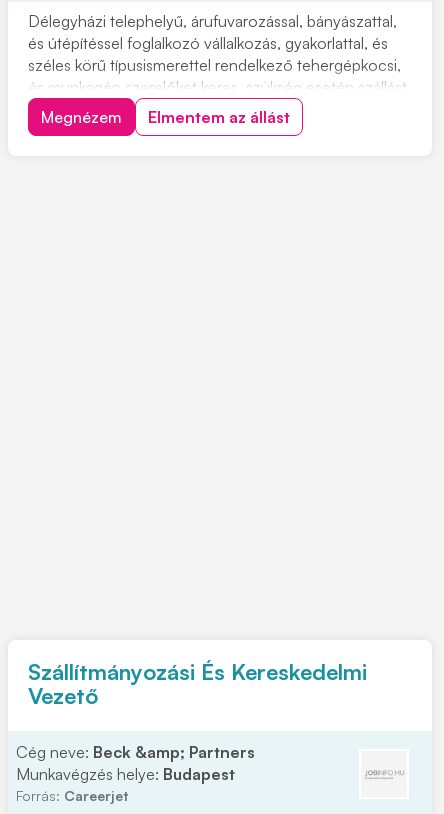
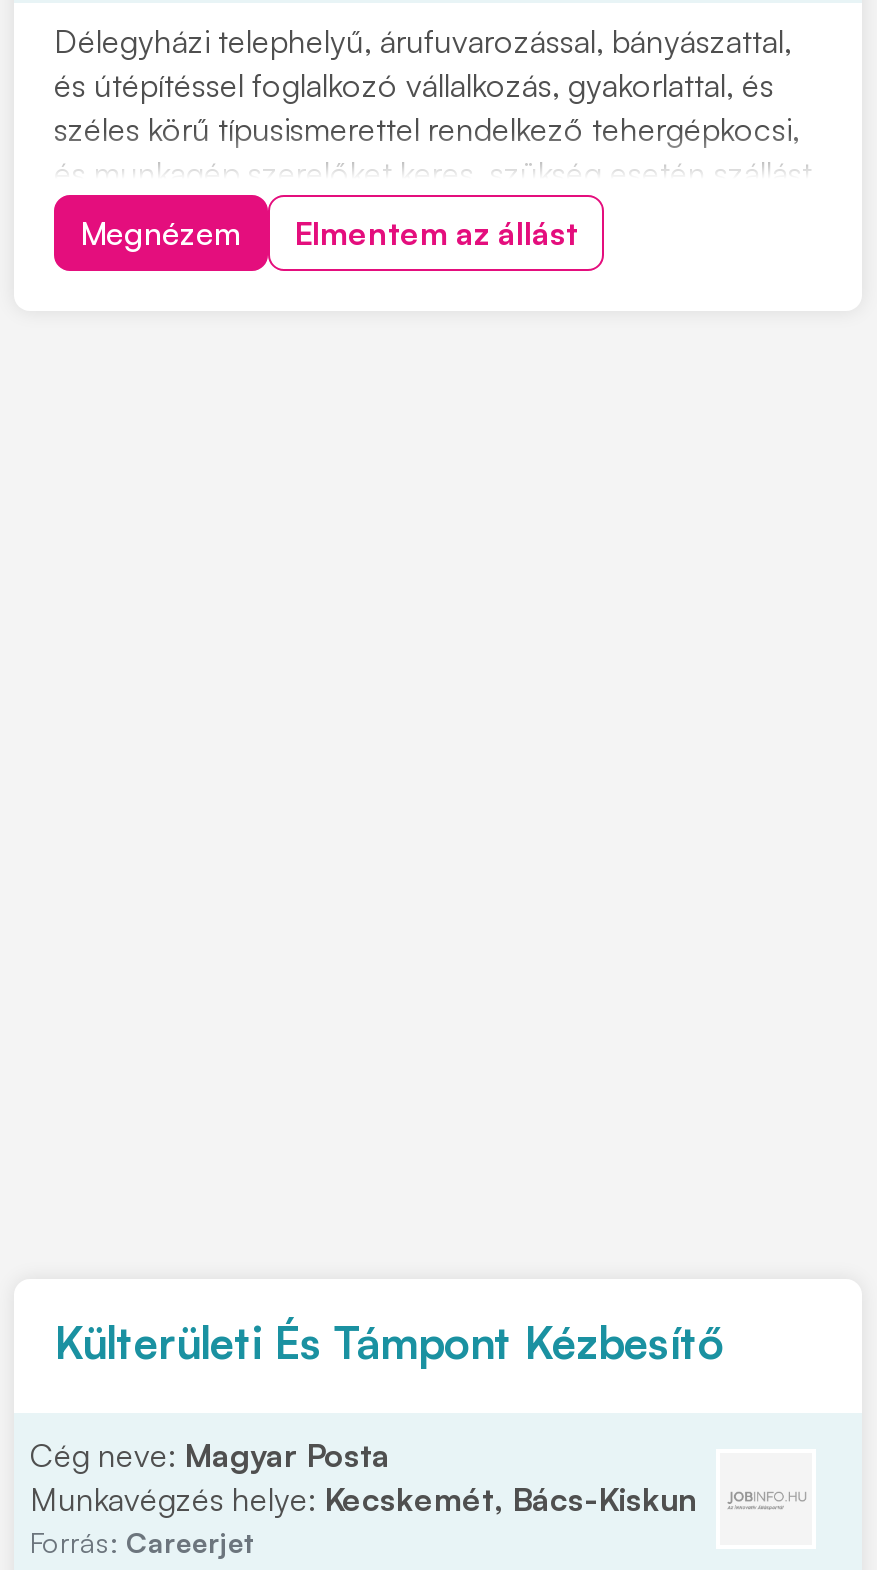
[28,658,367,709] Szállítmányozási És Kereskedelmi | Vezető -> [54,1315,724,1369] Külterületi És Támpont Kézbesítő
[16,742,255,784] Cég neve: Beck &amp; Partners | Munkavégzés helye: Budapest -> [30,1435,698,1519] Cég neve: Magyar Posta | Munkavégzés helye: Kecskemét, Bács-Kiskun

